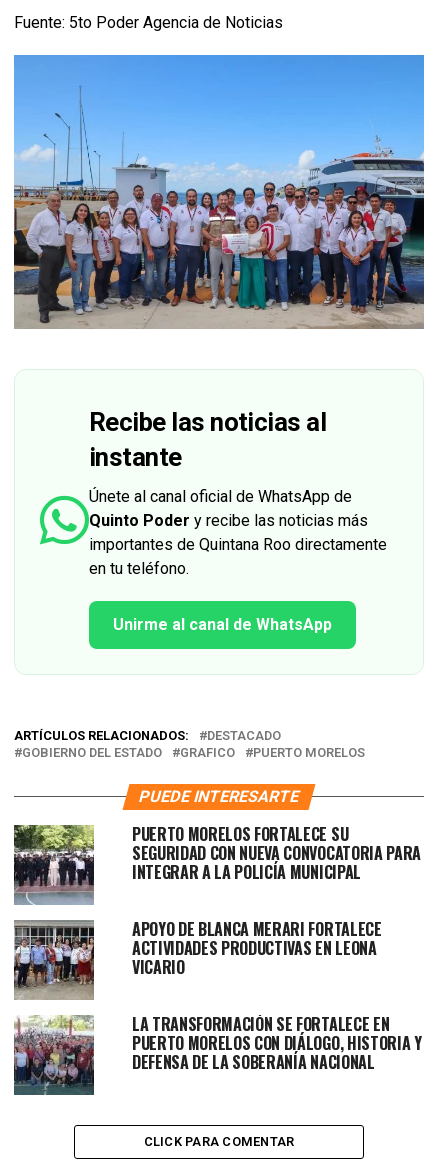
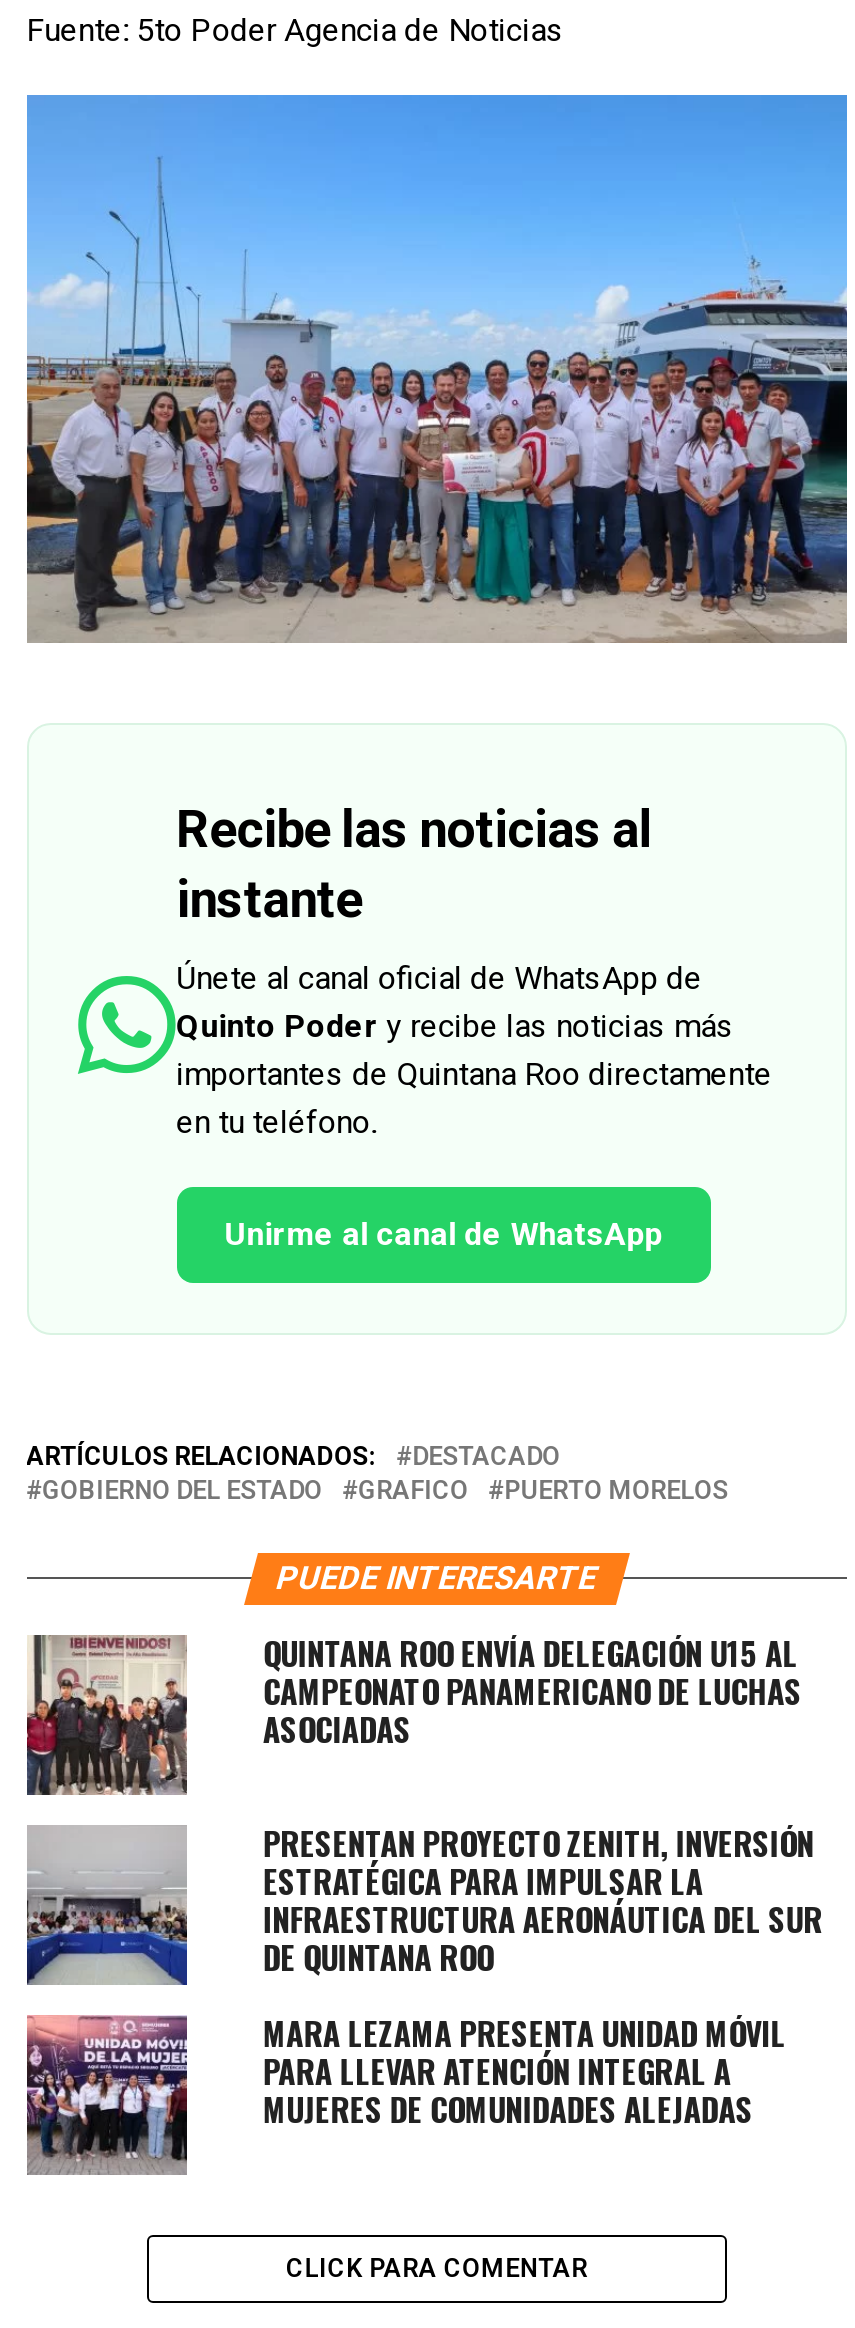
[13,822,421,905] [image] | PUERTO MORELOS FORTALECE SU | SEGURIDAD CON NUEVA CONVOCATORIA PARA | INTEGRAR A LA POLICÍA MUNICIPAL -> [25,1628,802,1795] [image] | QUINTANA ROO ENVÍA DELEGACIÓN U15 AL | CAMPEONATO PANAMERICANO DE LUCHAS | ASOCIADAS
[13,917,382,1000] [image] | APOYO DE BLANCA MERARI FORTALECE | ACTIVIDADES PRODUCTIVAS EN LEONA | VICARIO -> [25,1818,822,1985] [image] | PRESENTAN PROYECTO ZENITH, INVERSIÓN | ESTRATÉGICA PARA IMPULSAR LA | INFRAESTRUCTURA AERONÁUTICA DEL SUR | DE QUINTANA ROO
[13,1012,422,1096] [image] | LA TRANSFORMACIÓN SE FORTALECE EN | PUERTO MORELOS CON DIÁLOGO, HISTORIA Y | DEFENSA DE LA SOBERANÍA NACIONAL -> [25,2008,786,2175] [image] | MARA LEZAMA PRESENTA UNIDAD MÓVIL | PARA LLEVAR ATENCIÓN INTEGRAL A | MUJERES DE COMUNIDADES ALEJADAS

